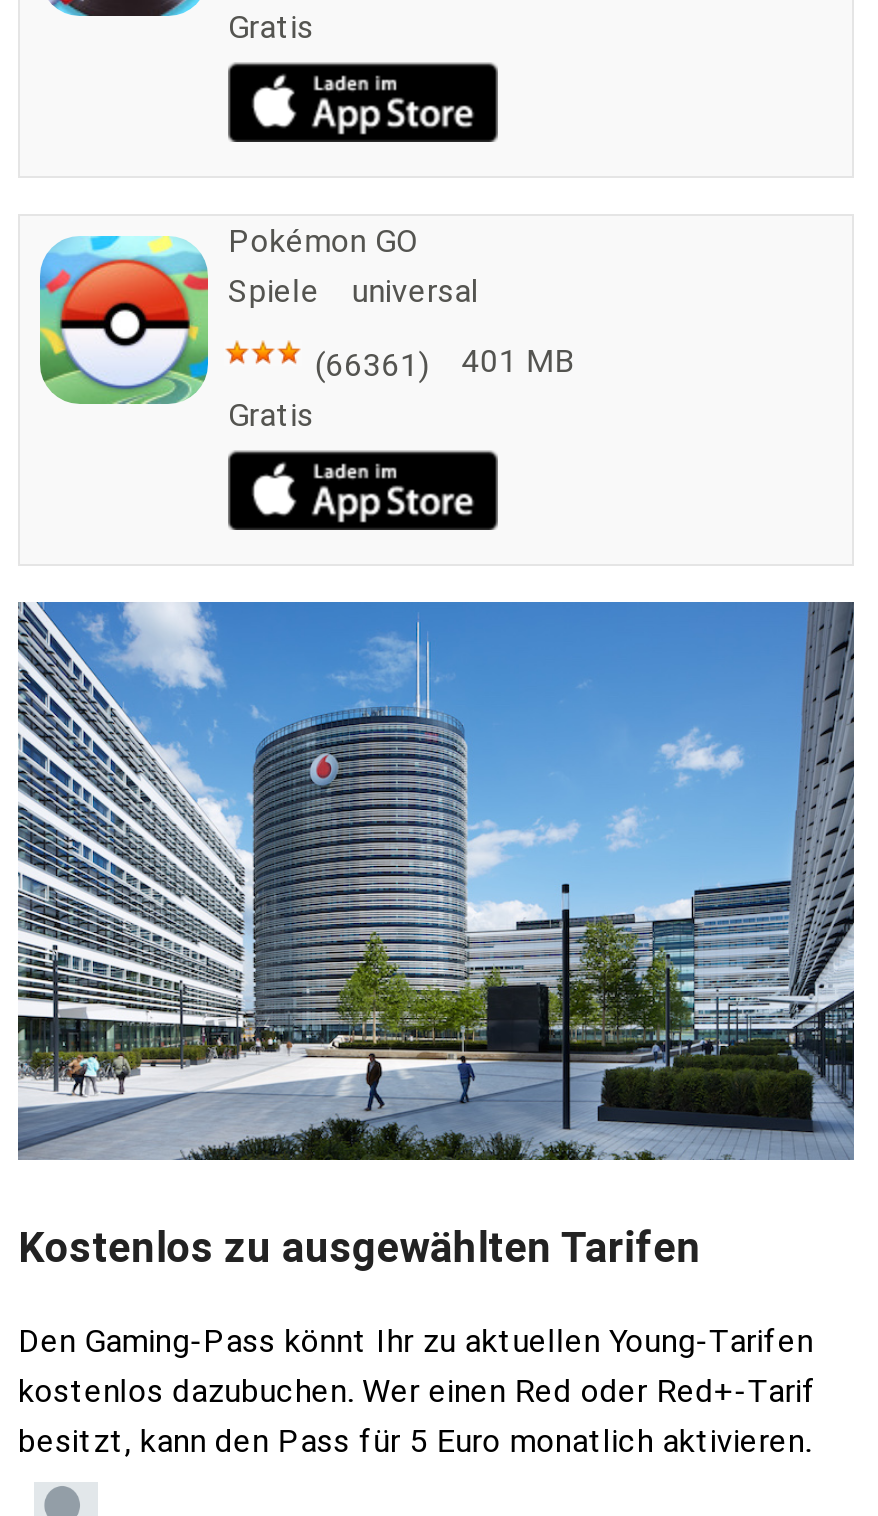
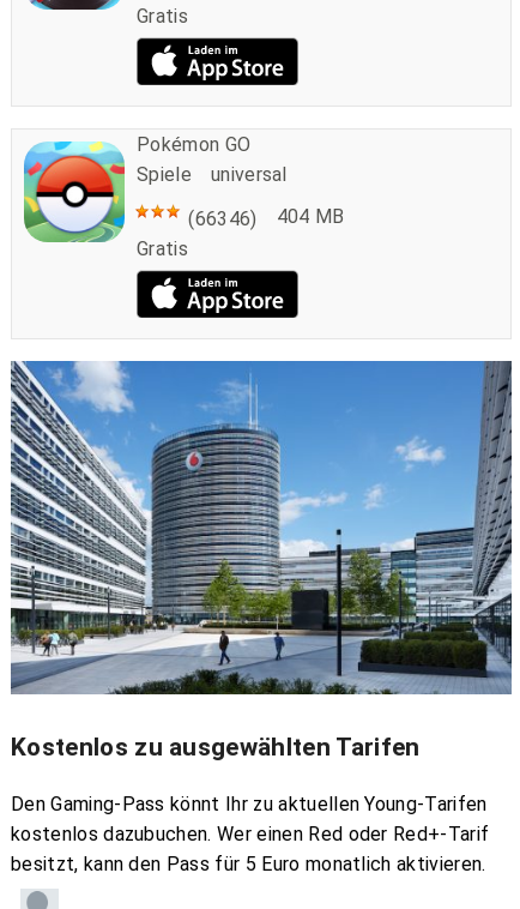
[306,346,429,384] (66361) -> [183,207,257,230] (66346)
[461,342,575,380] 401 MB -> [276,205,344,228] 404 MB

